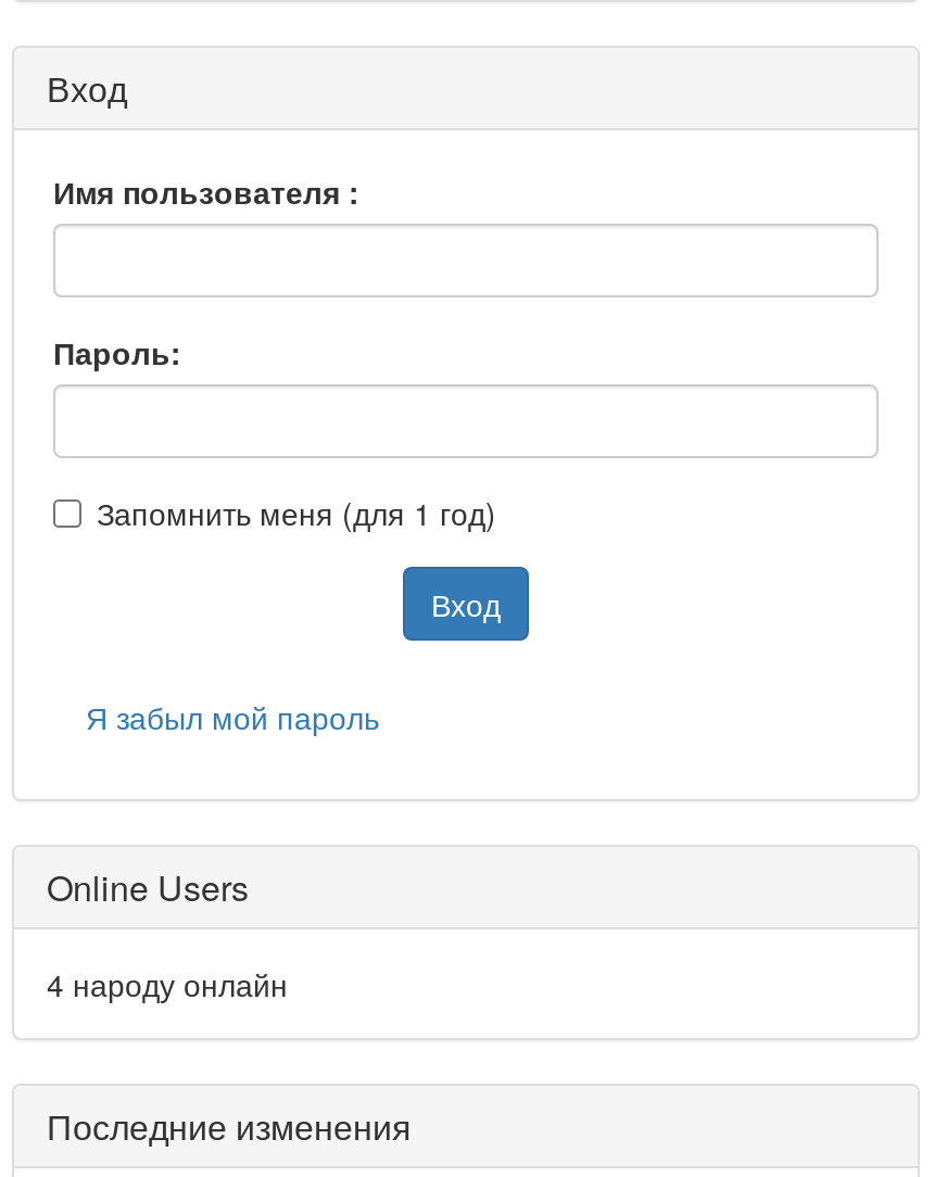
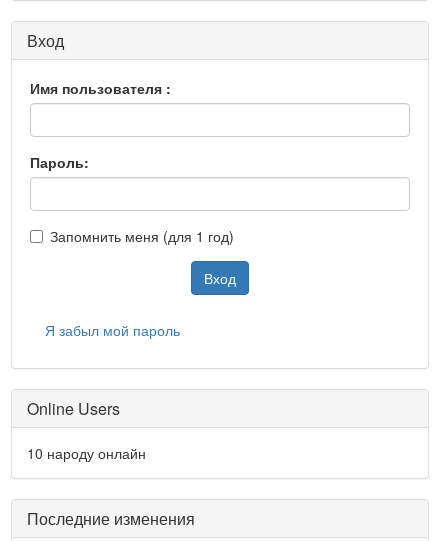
[47,962,288,1005] 4 народу онлайн -> [27,443,146,463] 10 народу онлайн

